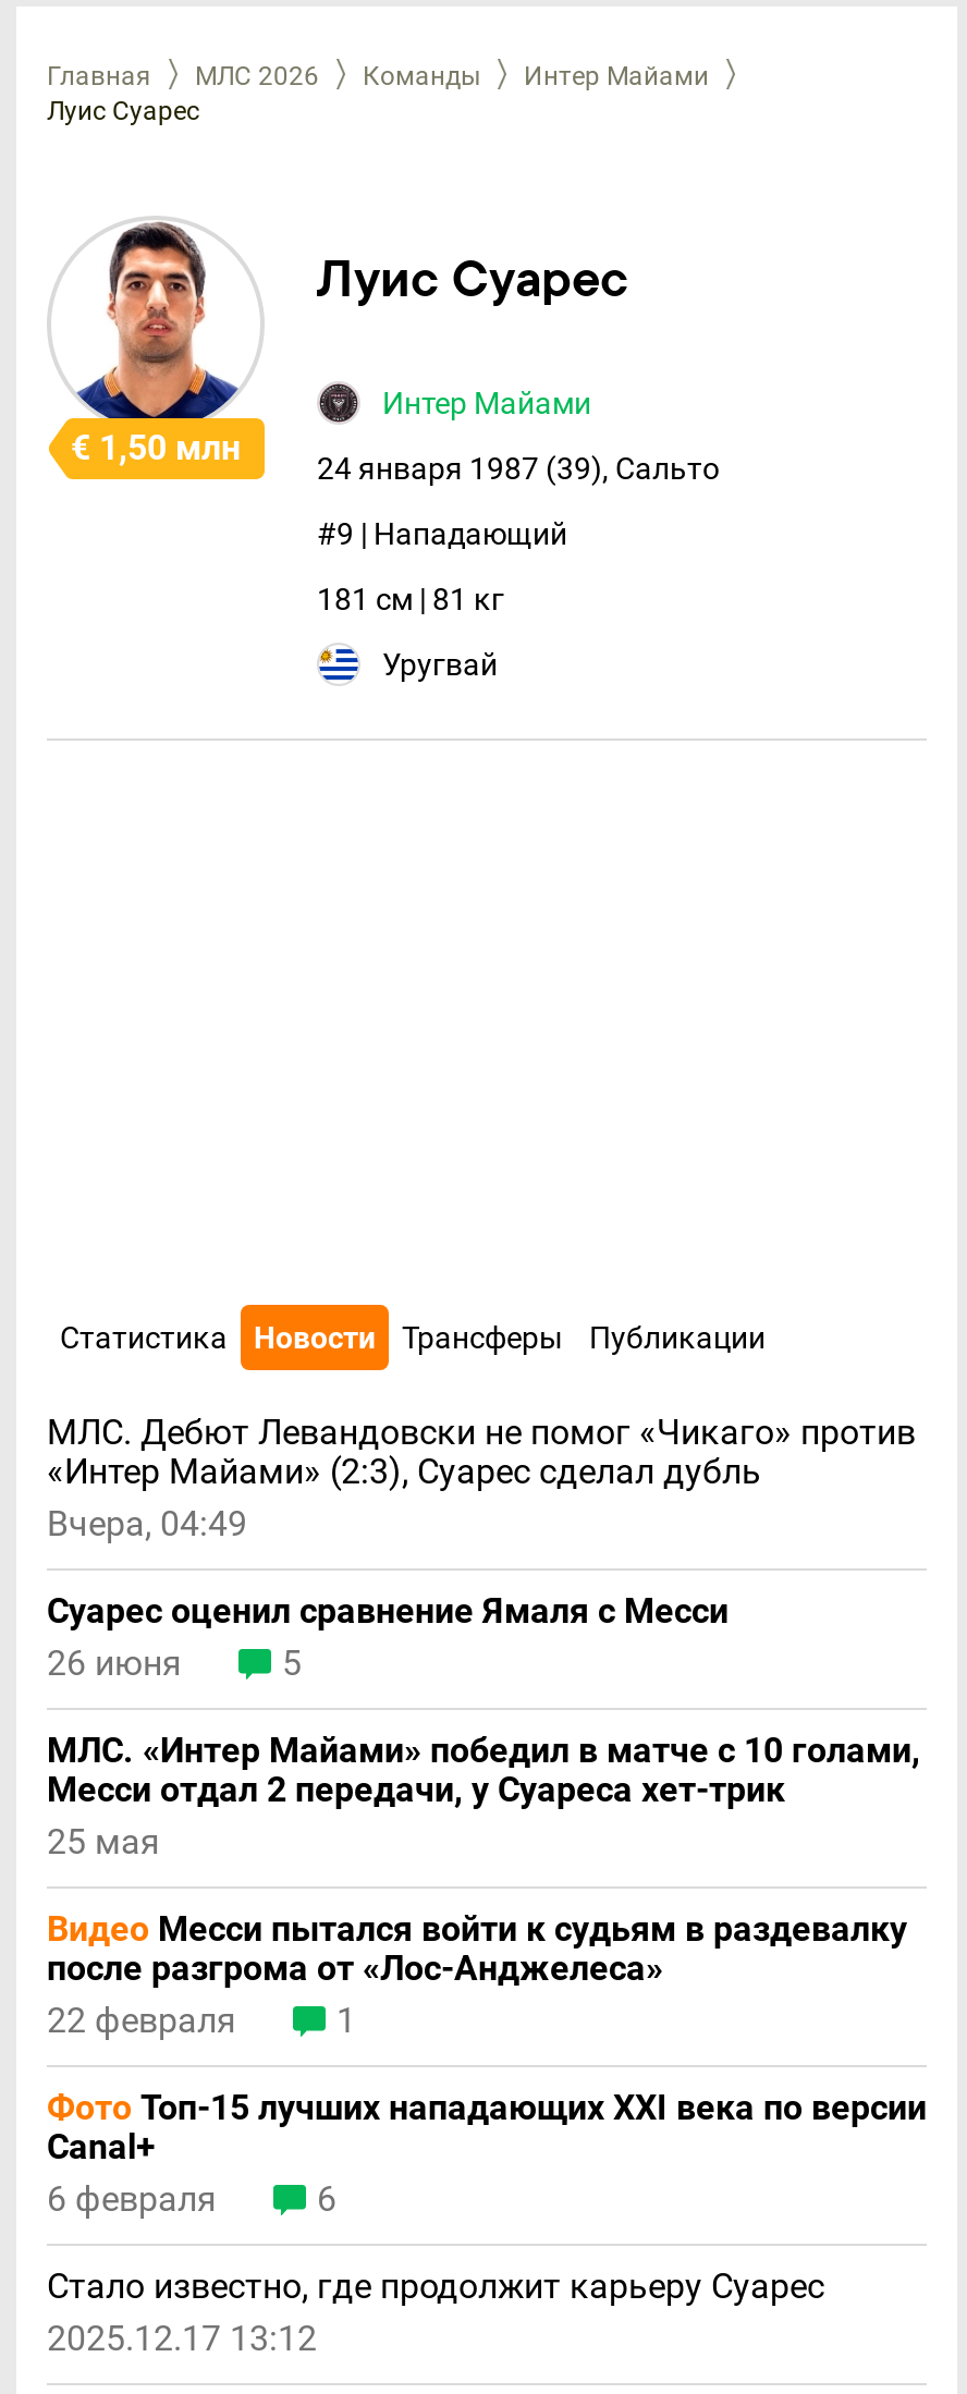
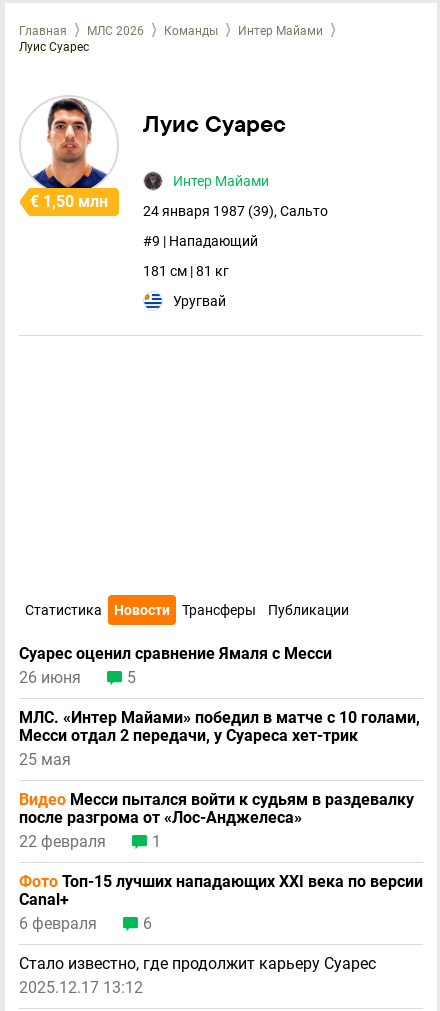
[47,1412,916,1544] МЛС. Дебют Левандовски не помог «Чикаго» против | «Интер Майами» (2:3), Суарес сделал дубль | Вчера, 04:49 -> none

